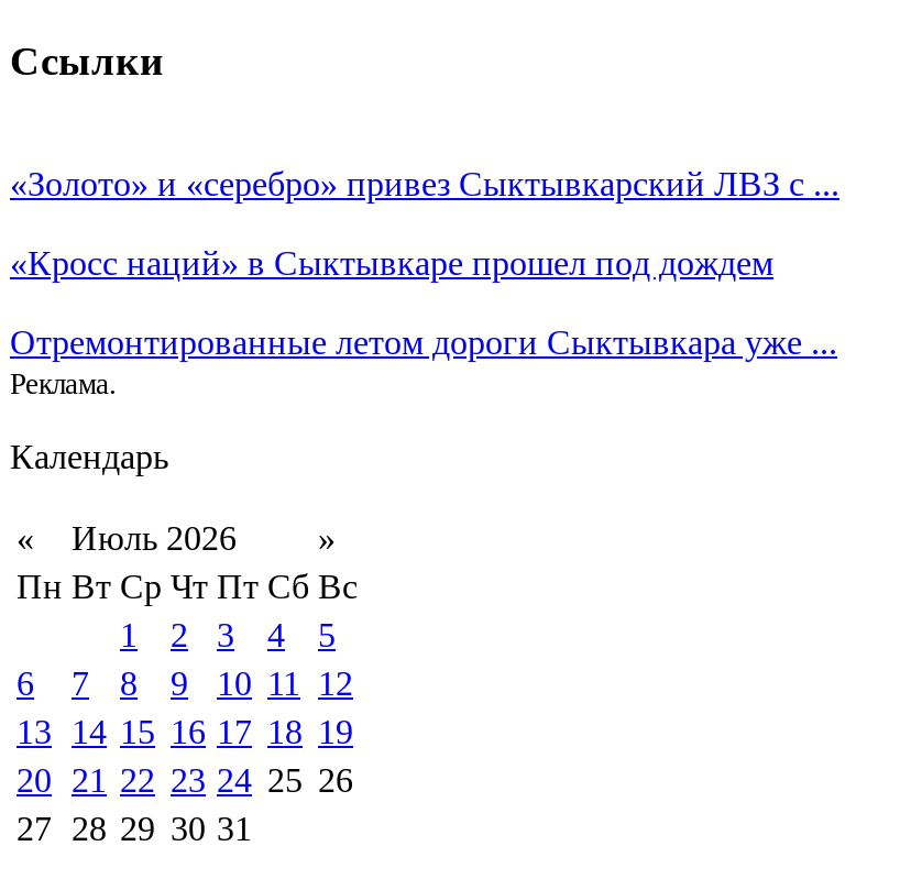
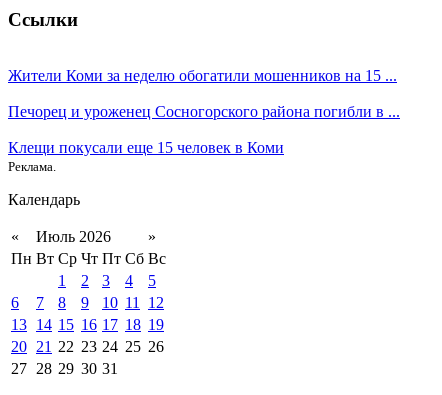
[10,166,839,203] «Золото» и «серебро» привез Сыктывкарский ЛВЗ с ... -> [8,67,397,84] Жители Коми за неделю обогатили мошенников на 15 ...
[10,245,773,283] «Кросс наций» в Сыктывкаре прошел под дождем -> [8,103,400,120] Печорец и уроженец Сосногорского района погибли в ...
[10,324,837,362] Отремонтированные летом дороги Сыктывкара уже ... -> [8,139,284,156] Клещи покусали еще 15 человек в Коми

